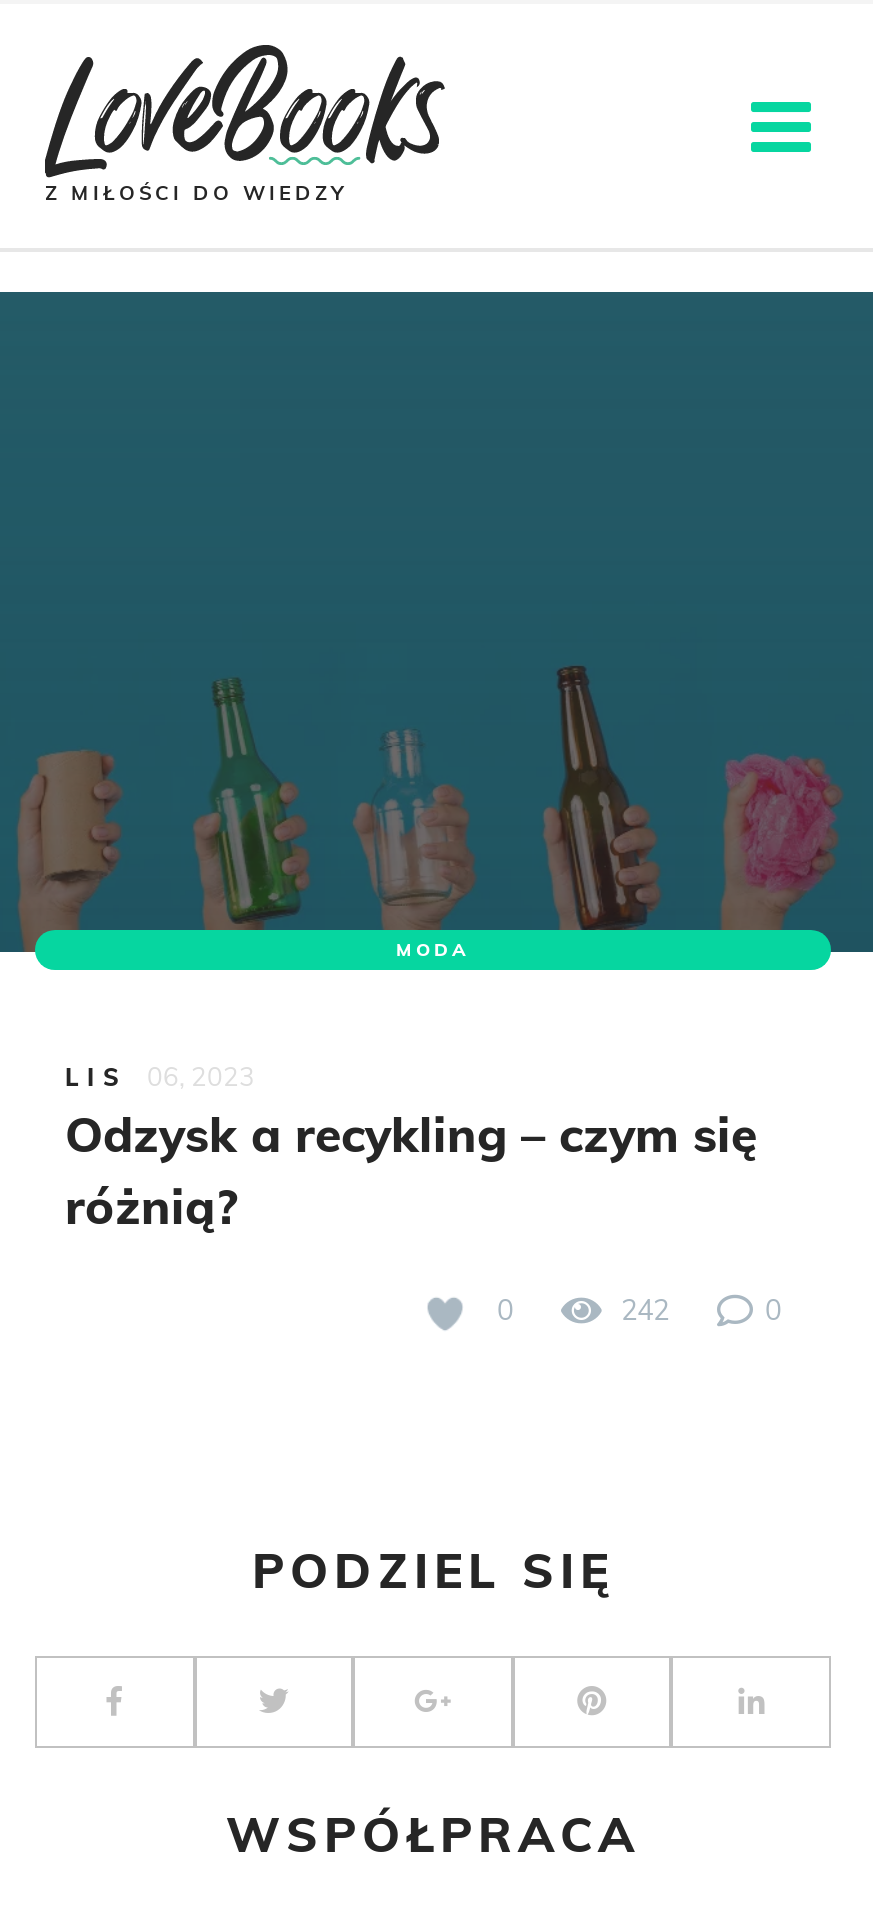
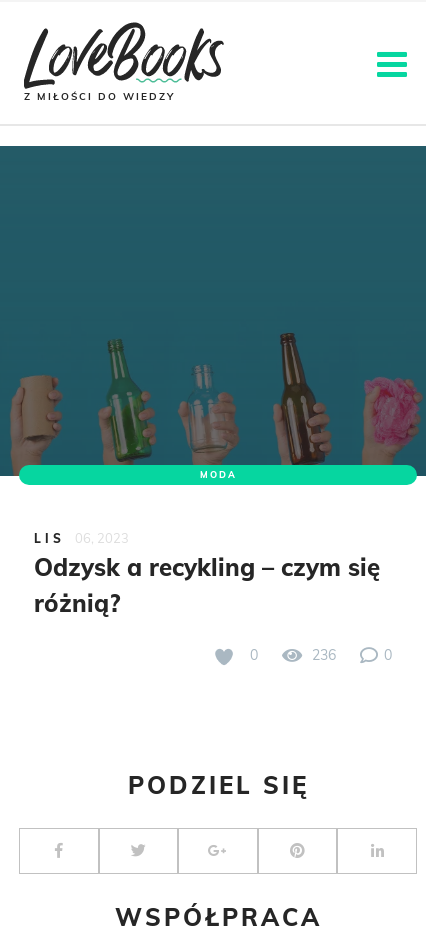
[613,1292,669,1328] 242 -> [308,646,336,664] 236

